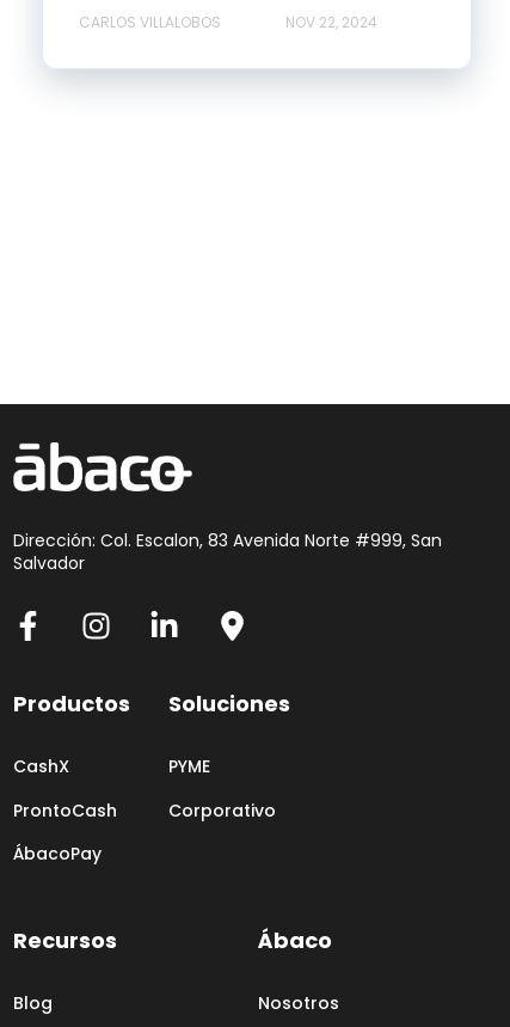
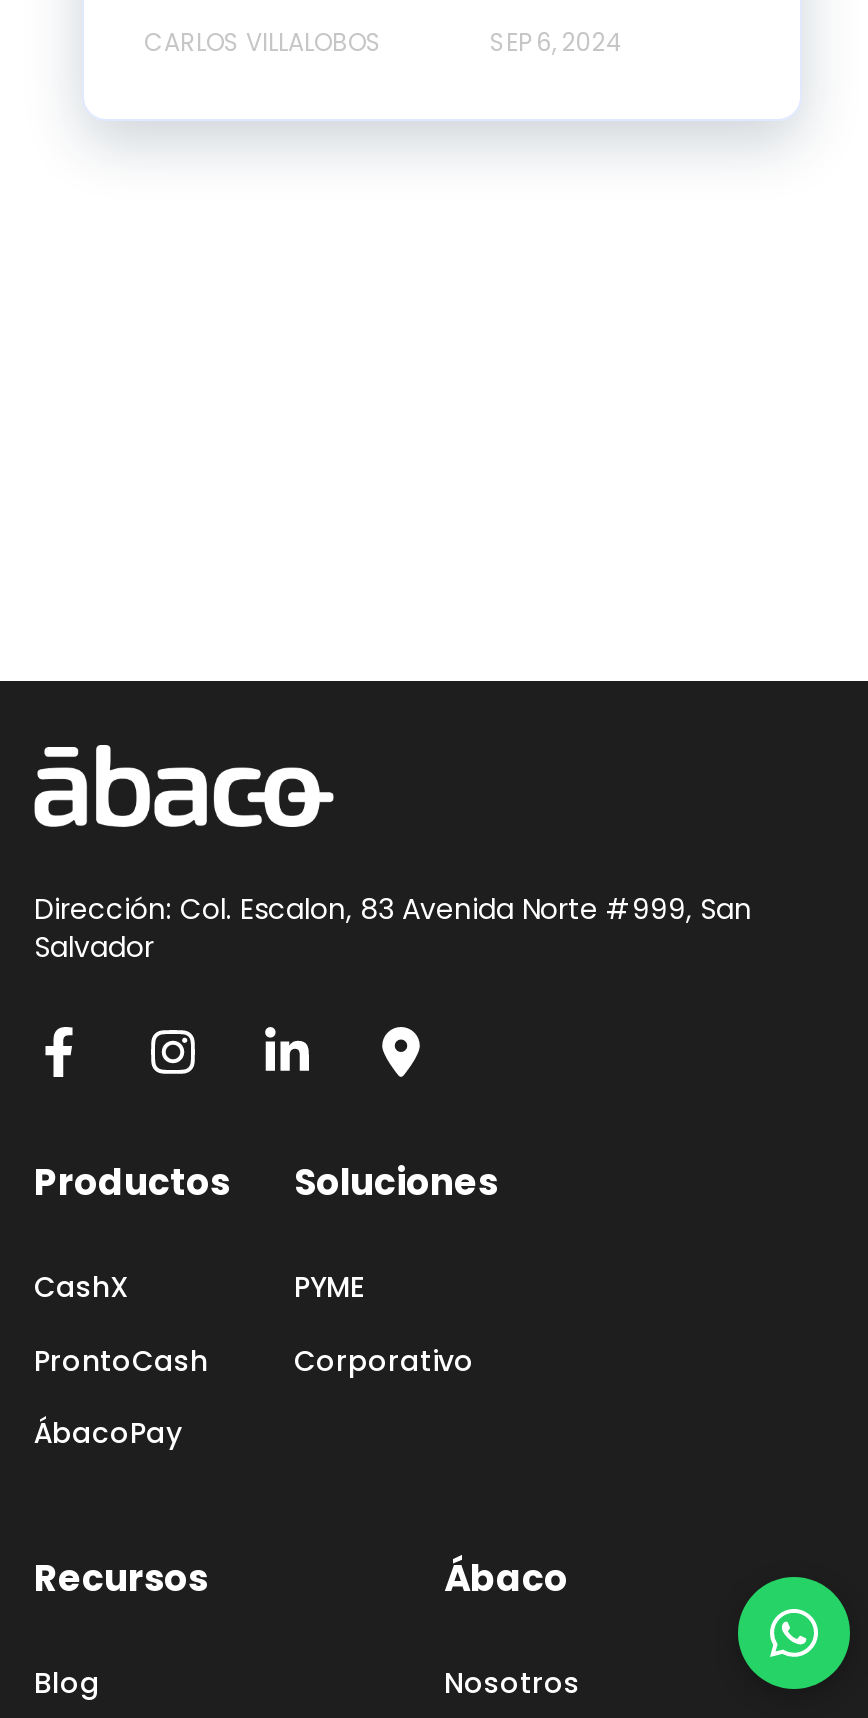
[285,12,377,32] NOV 22, 2024 -> [490,25,622,59] SEP 6, 2024
none -> [736,1575,852,1691] [image]

